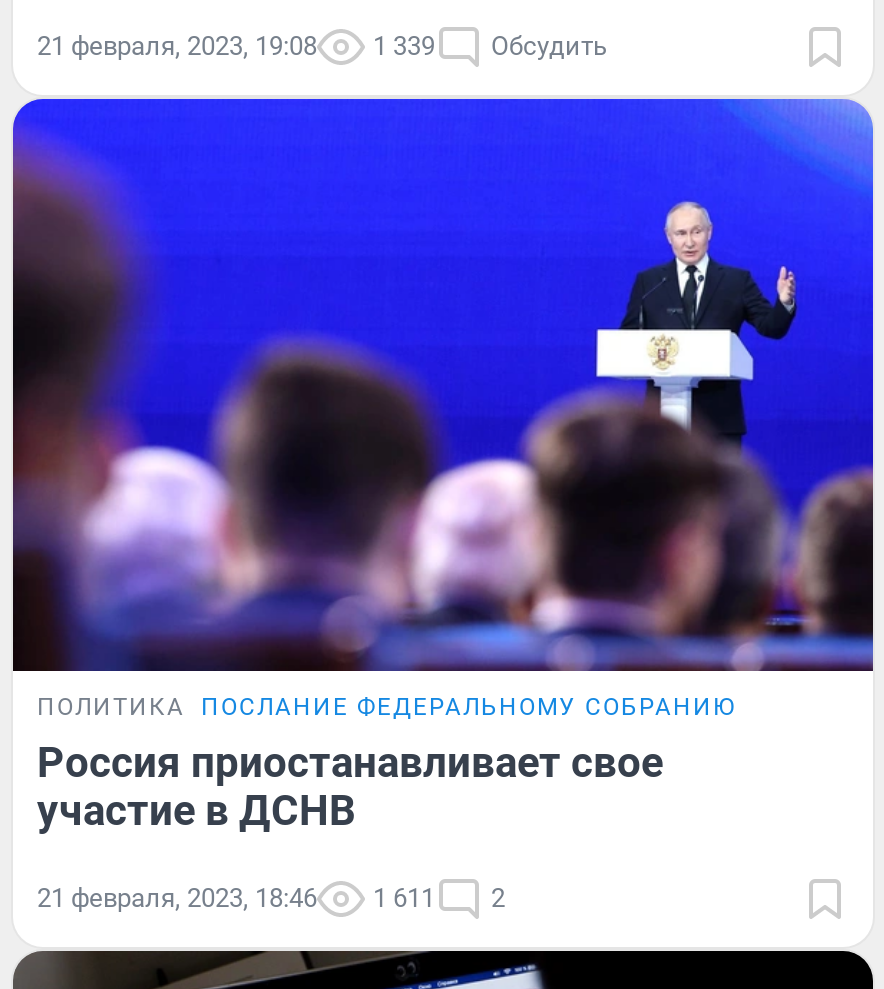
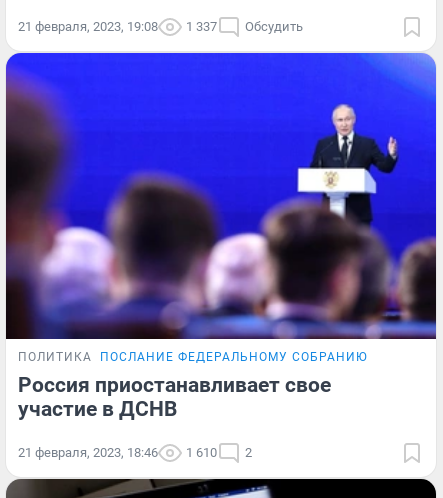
[37,30,607,60] 21 февраля, 2023, 19:08 1 339 Обсудить -> [18,18,303,33] 21 февраля, 2023, 19:08 1 337 Обсудить
[37,883,505,913] 21 февраля, 2023, 18:46 1 611 2 -> [18,445,252,460] 21 февраля, 2023, 18:46 1 610 2

